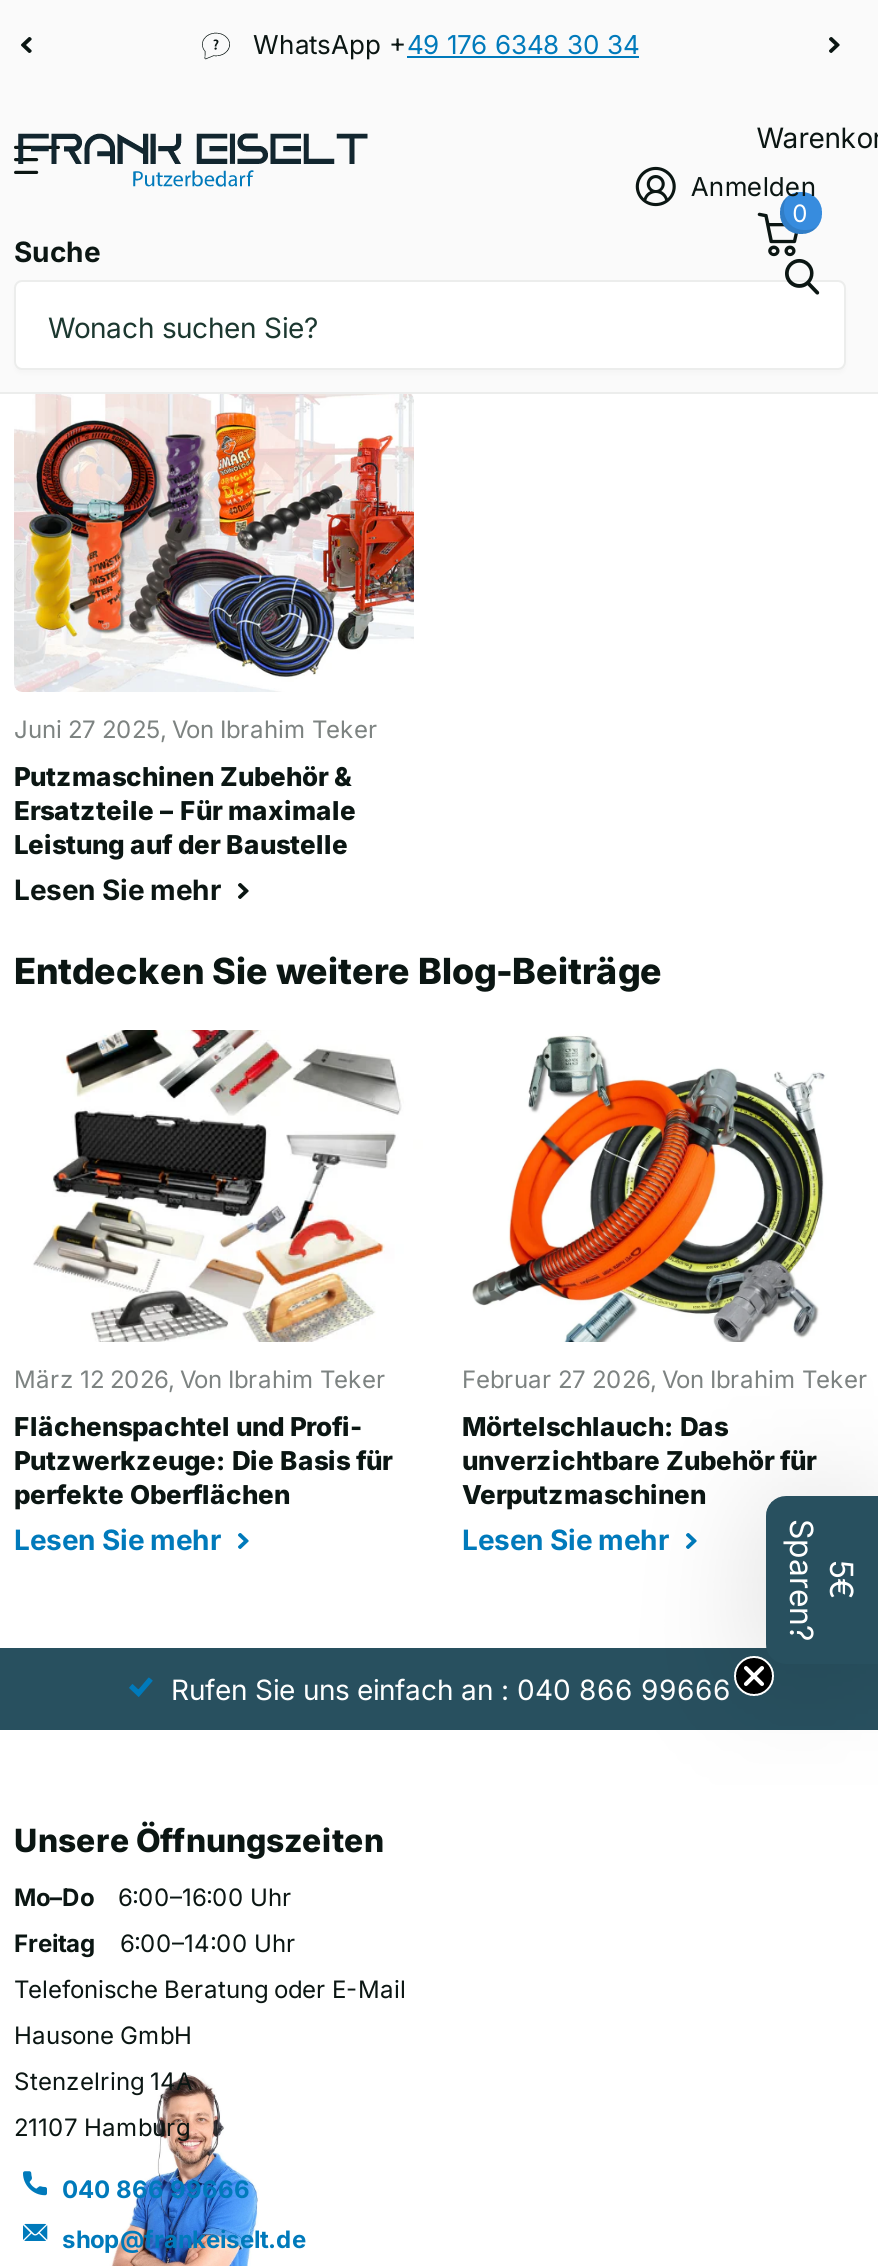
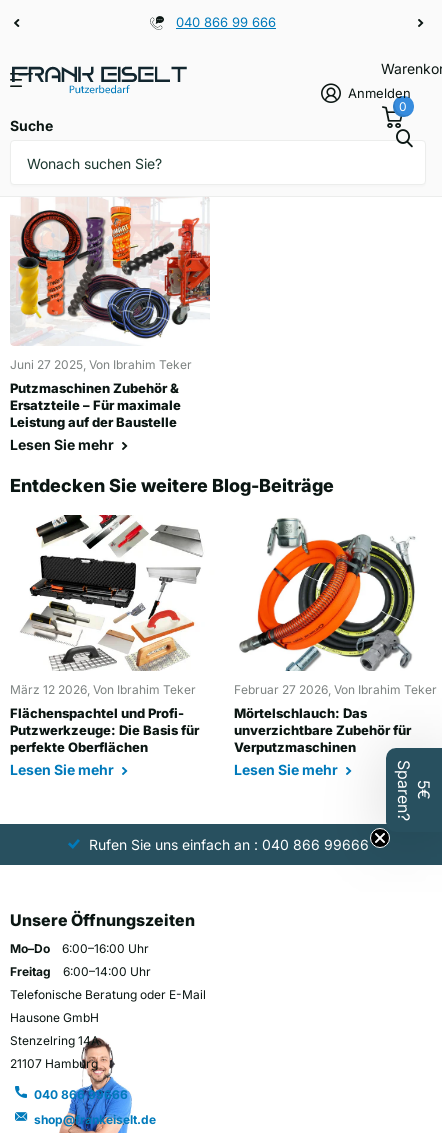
[253,28,639,60] WhatsApp +49 176 6348 30 34 -> [176,14,276,30] 040 866 99 666

